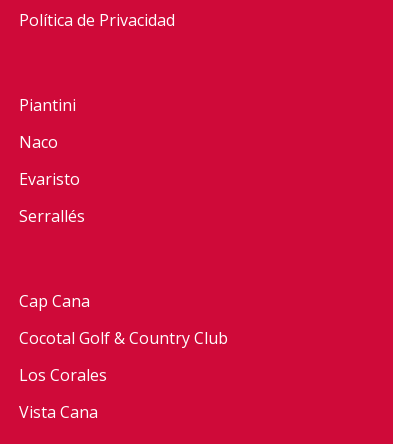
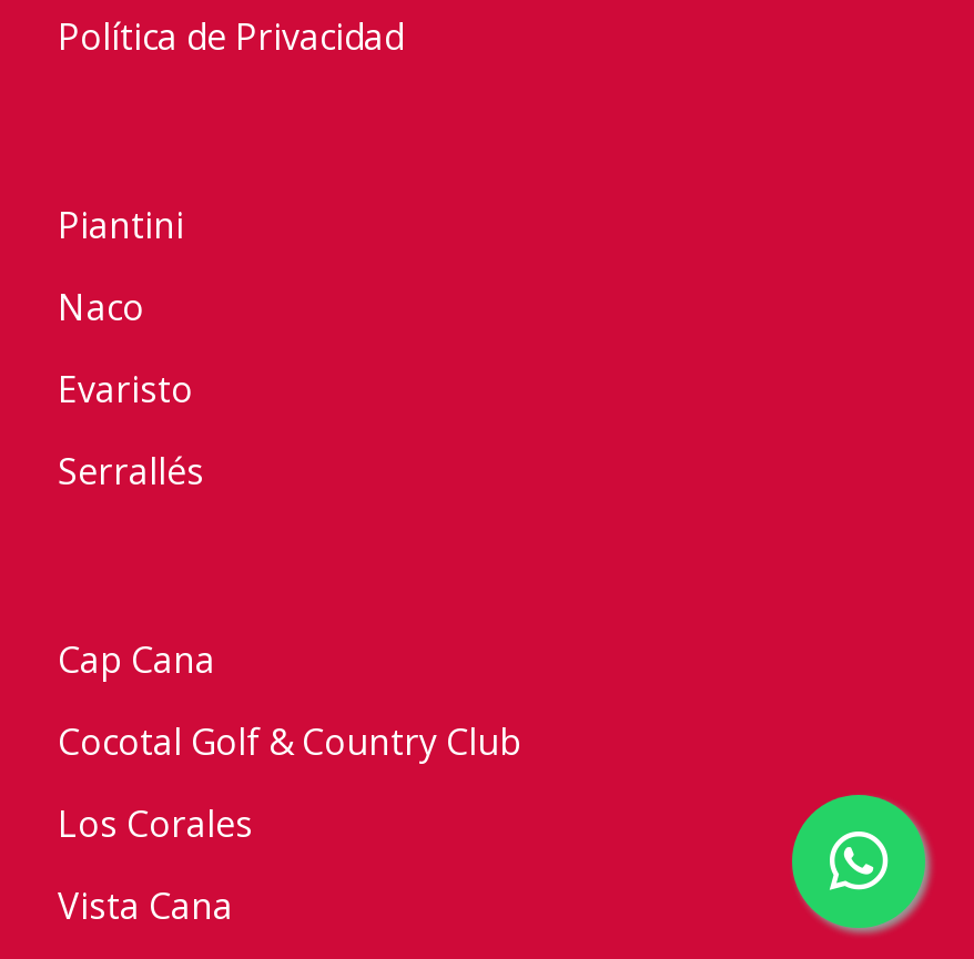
none -> [790,793,934,937] [image]

